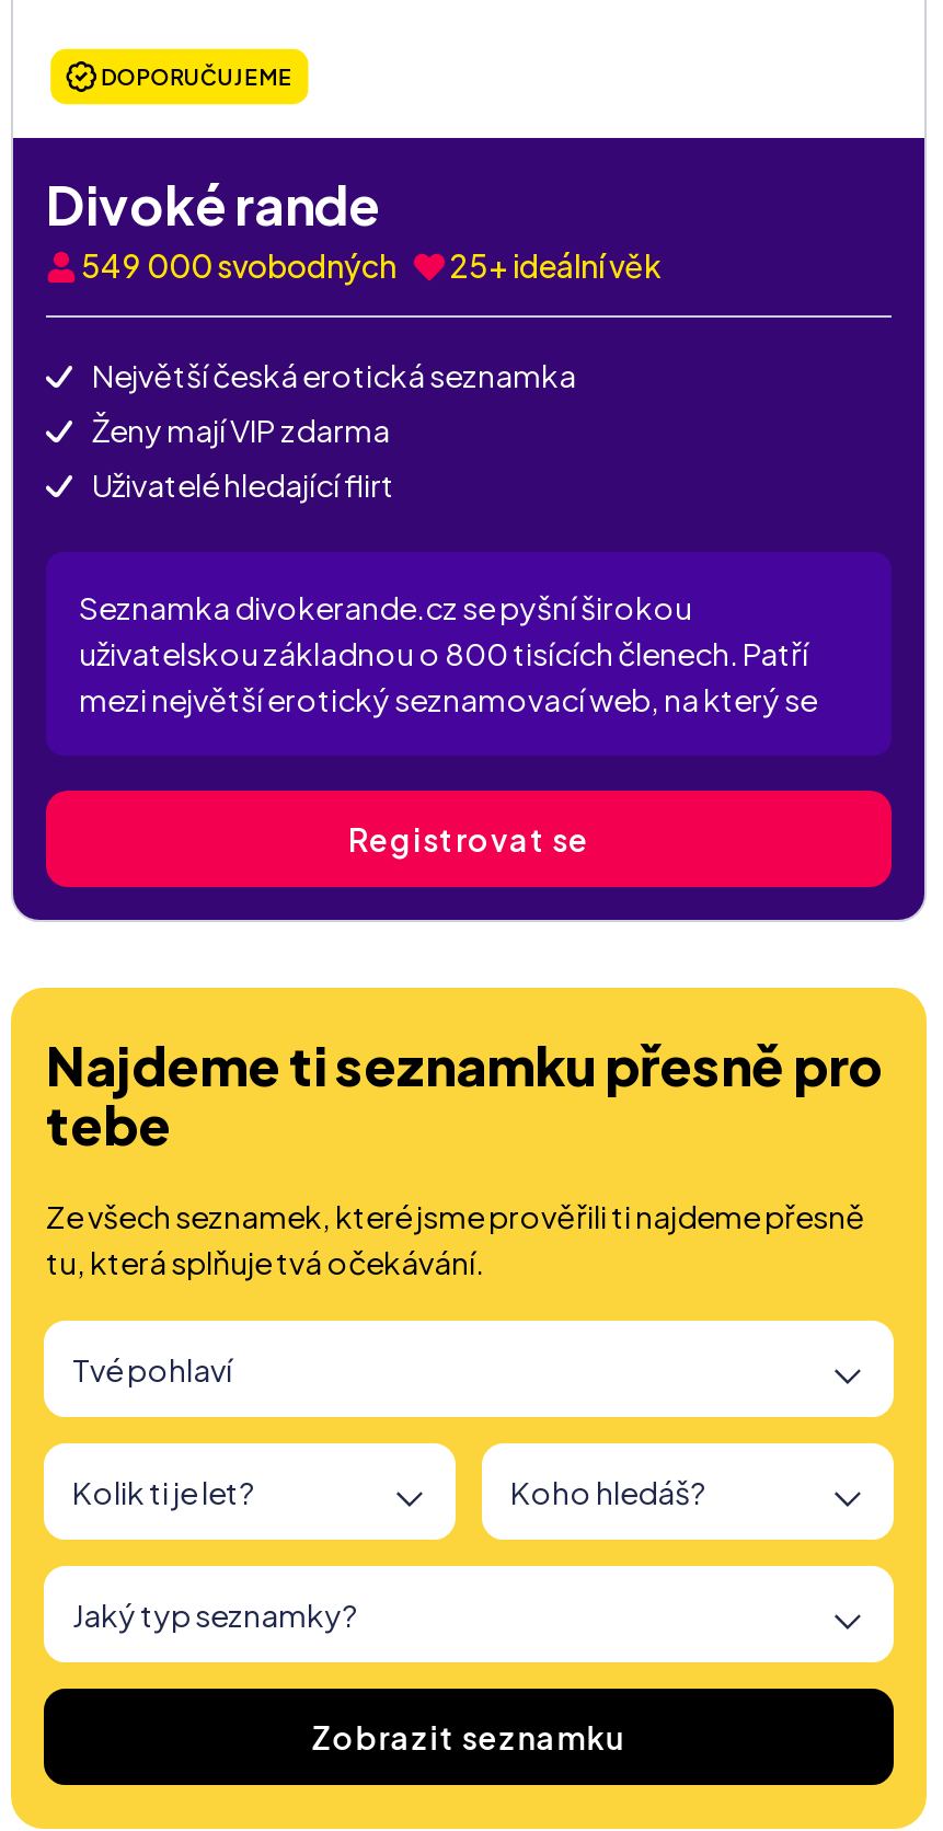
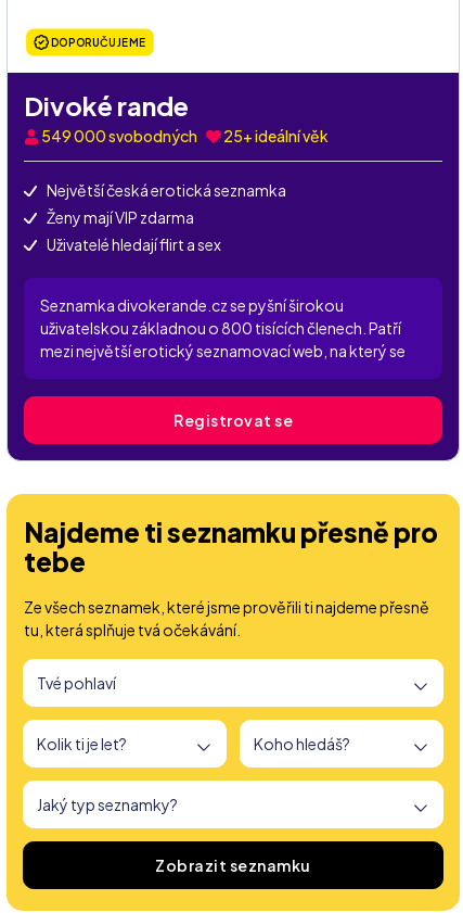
[92,464,394,504] Uživatelé hledající flirt -> [47,234,221,254] Uživatelé hledají flirt a sex

